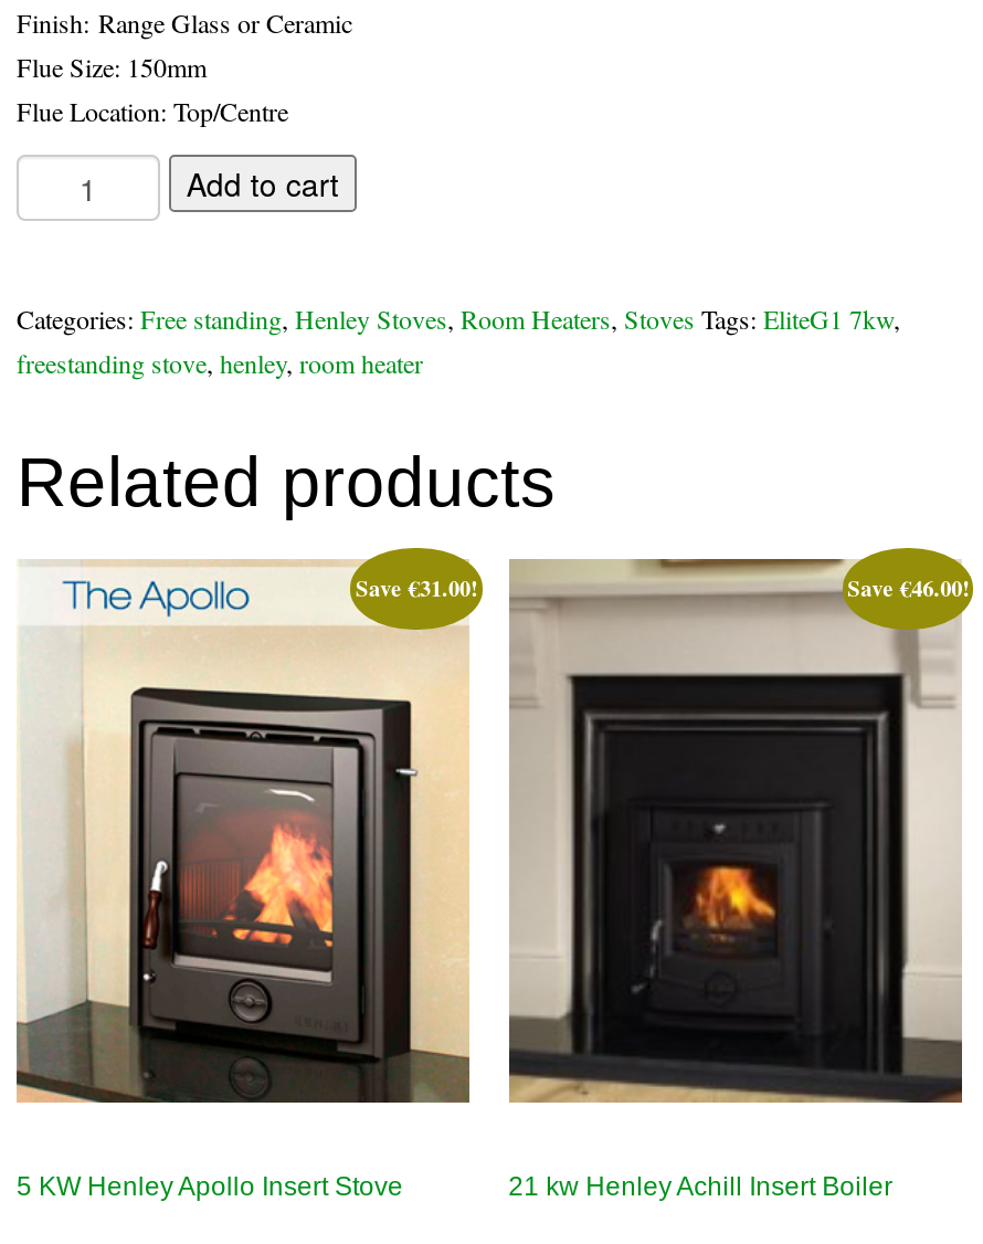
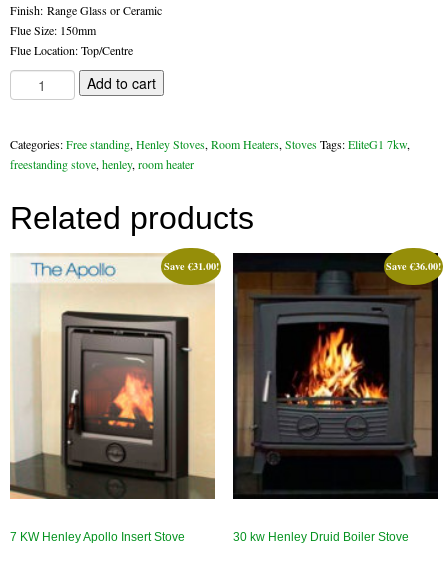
[507,557,969,1105] [image] | Save €46.00! -> [232,252,441,500] [image] | Save €36.00!
[17,1170,403,1201] 5 KW Henley Apollo Insert Stove -> [10,530,185,544] 7 KW Henley Apollo Insert Stove
[508,1171,893,1202] 21 kw Henley Achill Insert Boiler -> [233,530,409,544] 30 kw Henley Druid Boiler Stove

